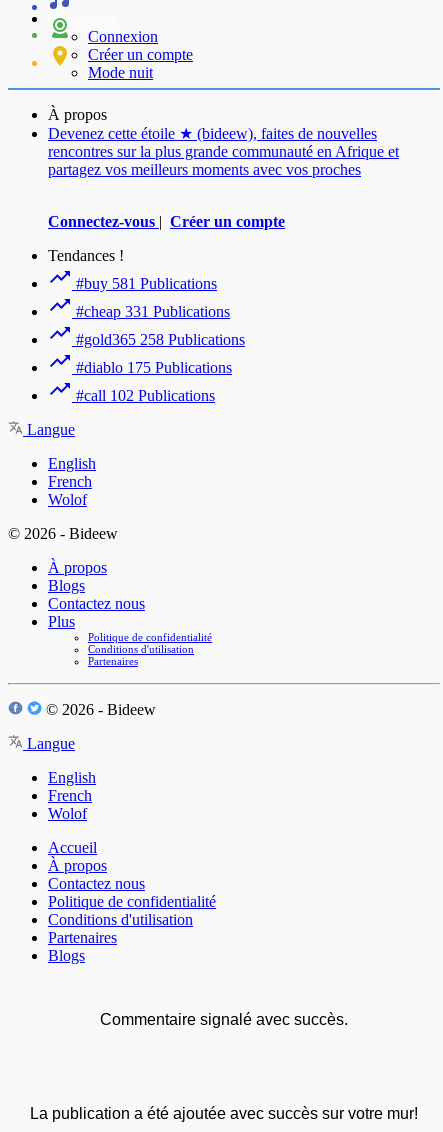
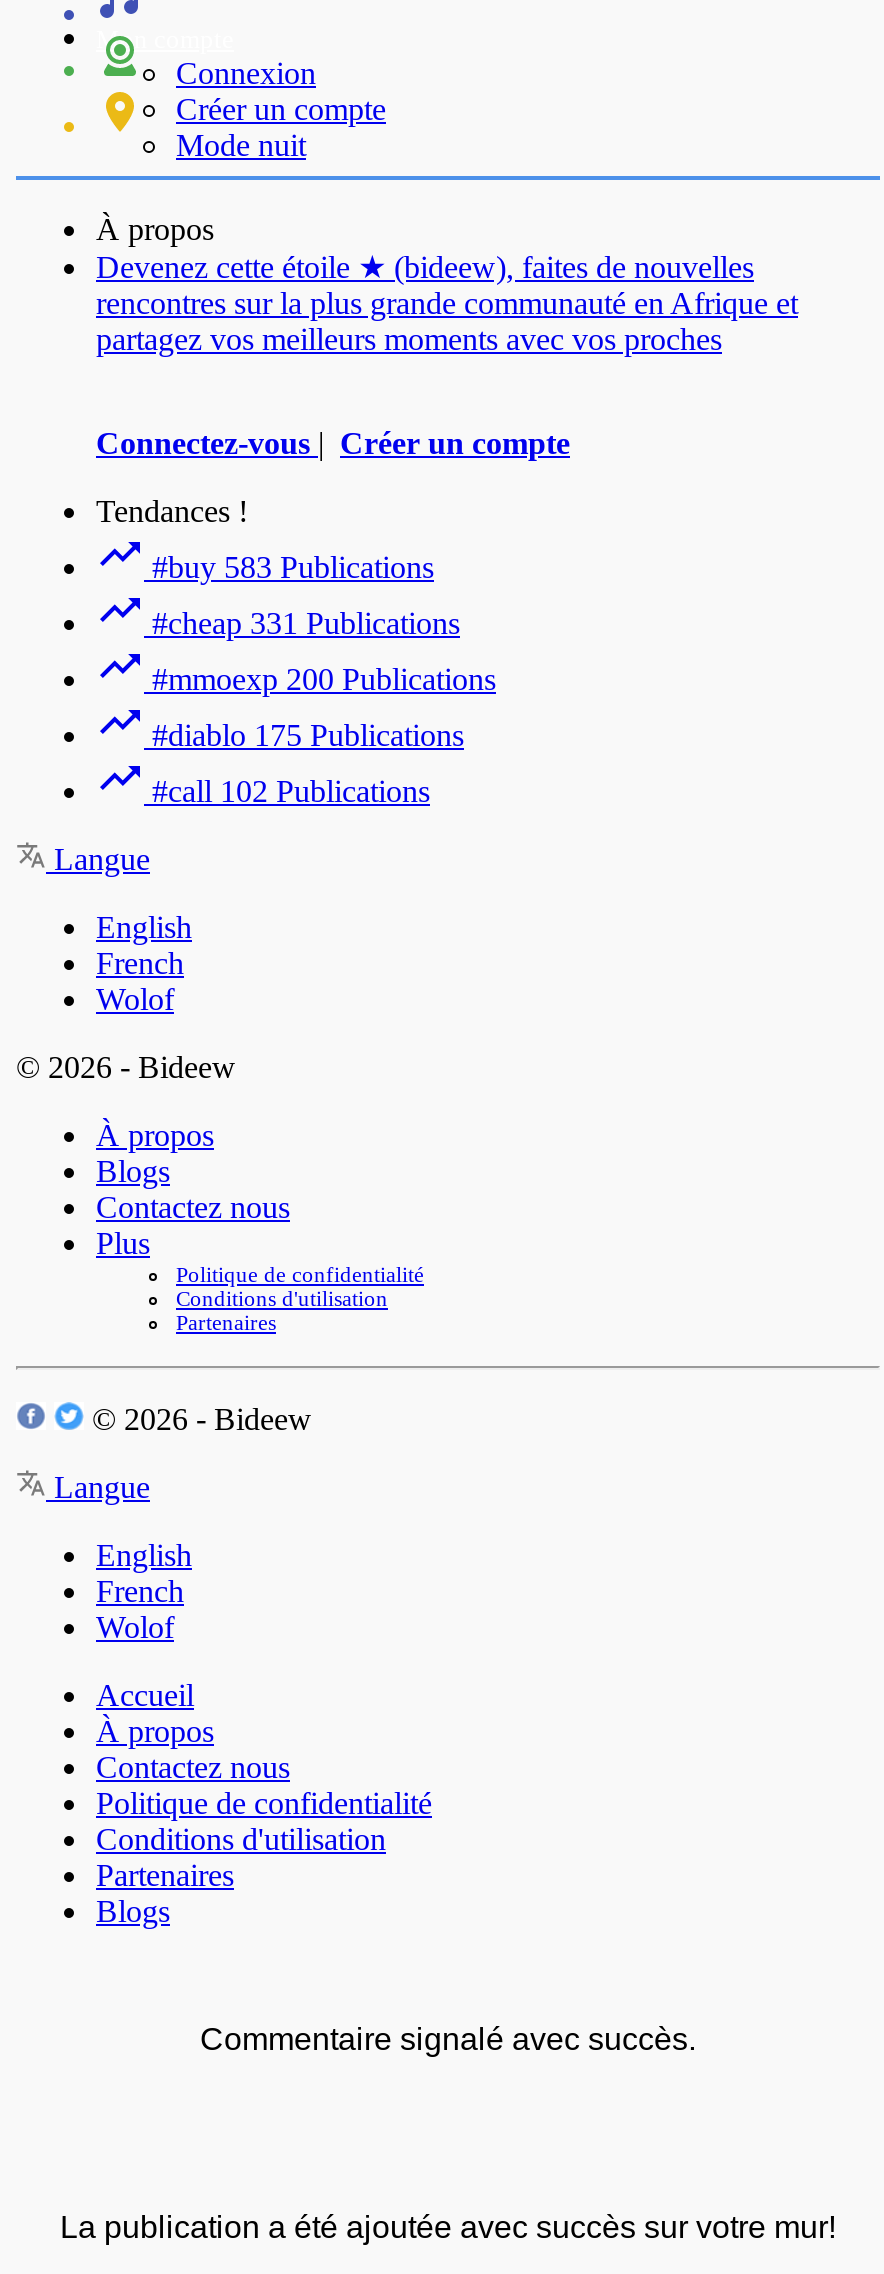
[72,275,217,292] #buy 581 Publications -> [144,550,434,584] #buy 583 Publications
[72,331,245,348] #gold365 258 Publications -> [144,662,496,696] #mmoexp 200 Publications

